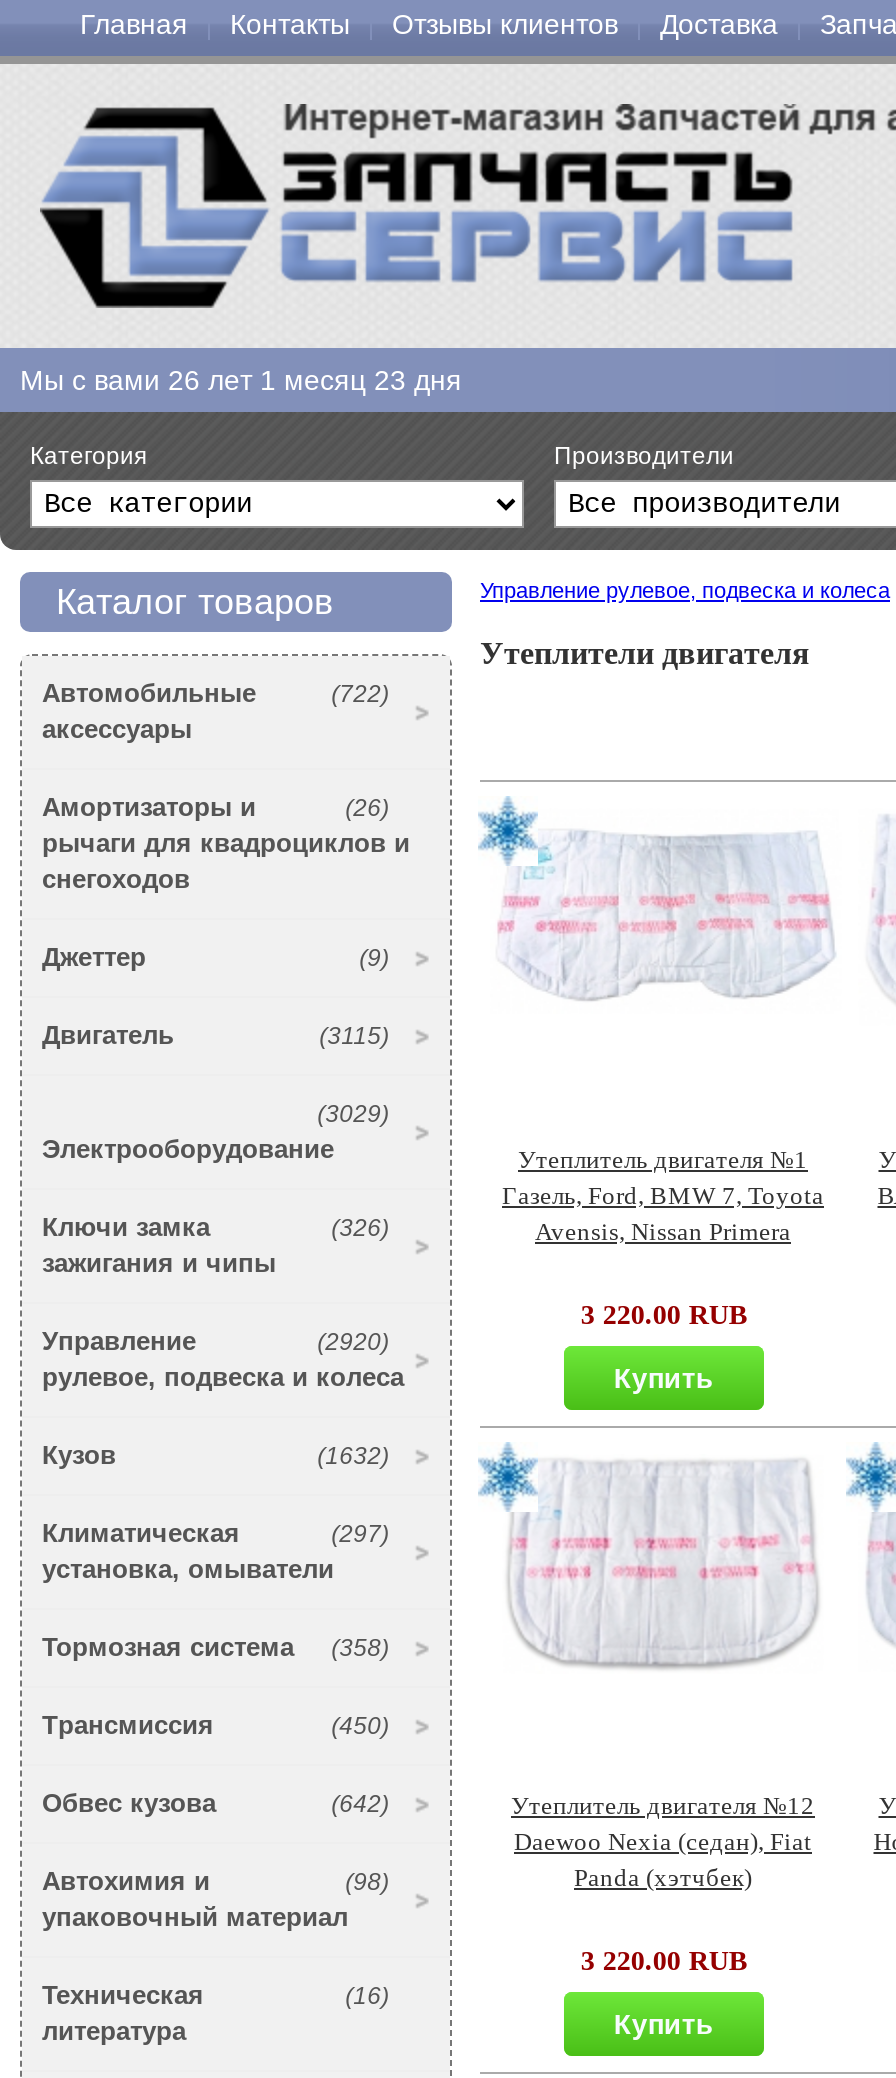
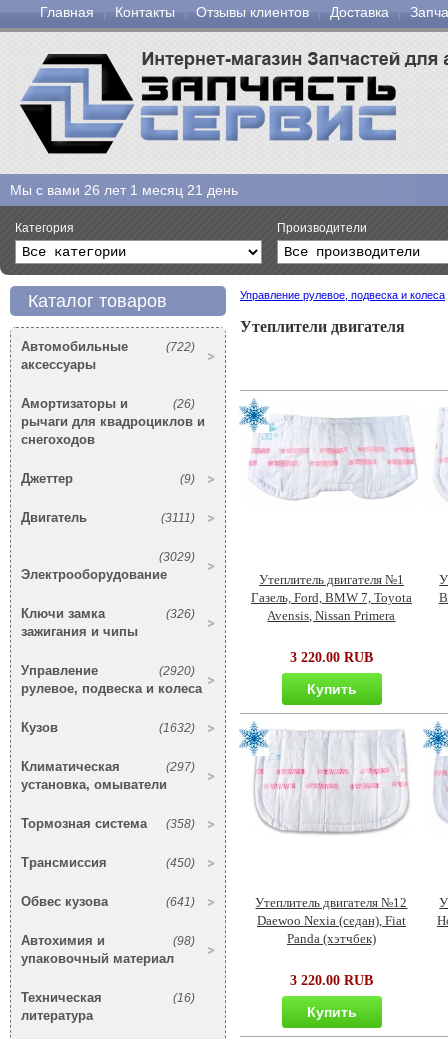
[20,364,462,396] Мы с вами 26 лет 1 месяц 23 дня -> [10,182,238,198] Мы с вами 26 лет 1 месяц 21 день
[319,1022,389,1050] (3115) -> [161,511,195,525] (3111)
[331,1790,389,1818] (642) -> [166,895,195,909] (641)

